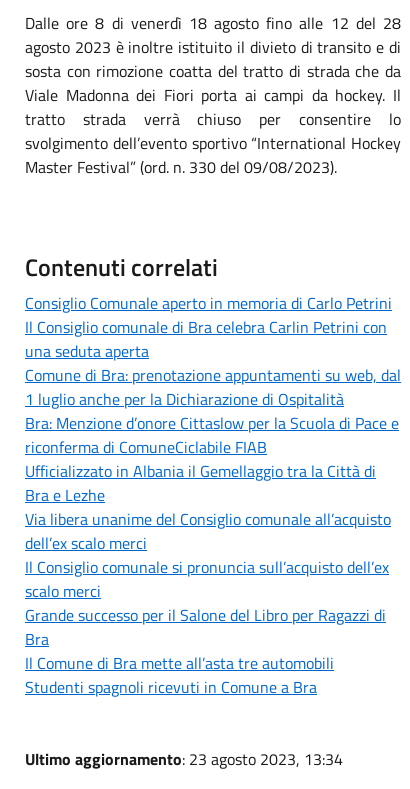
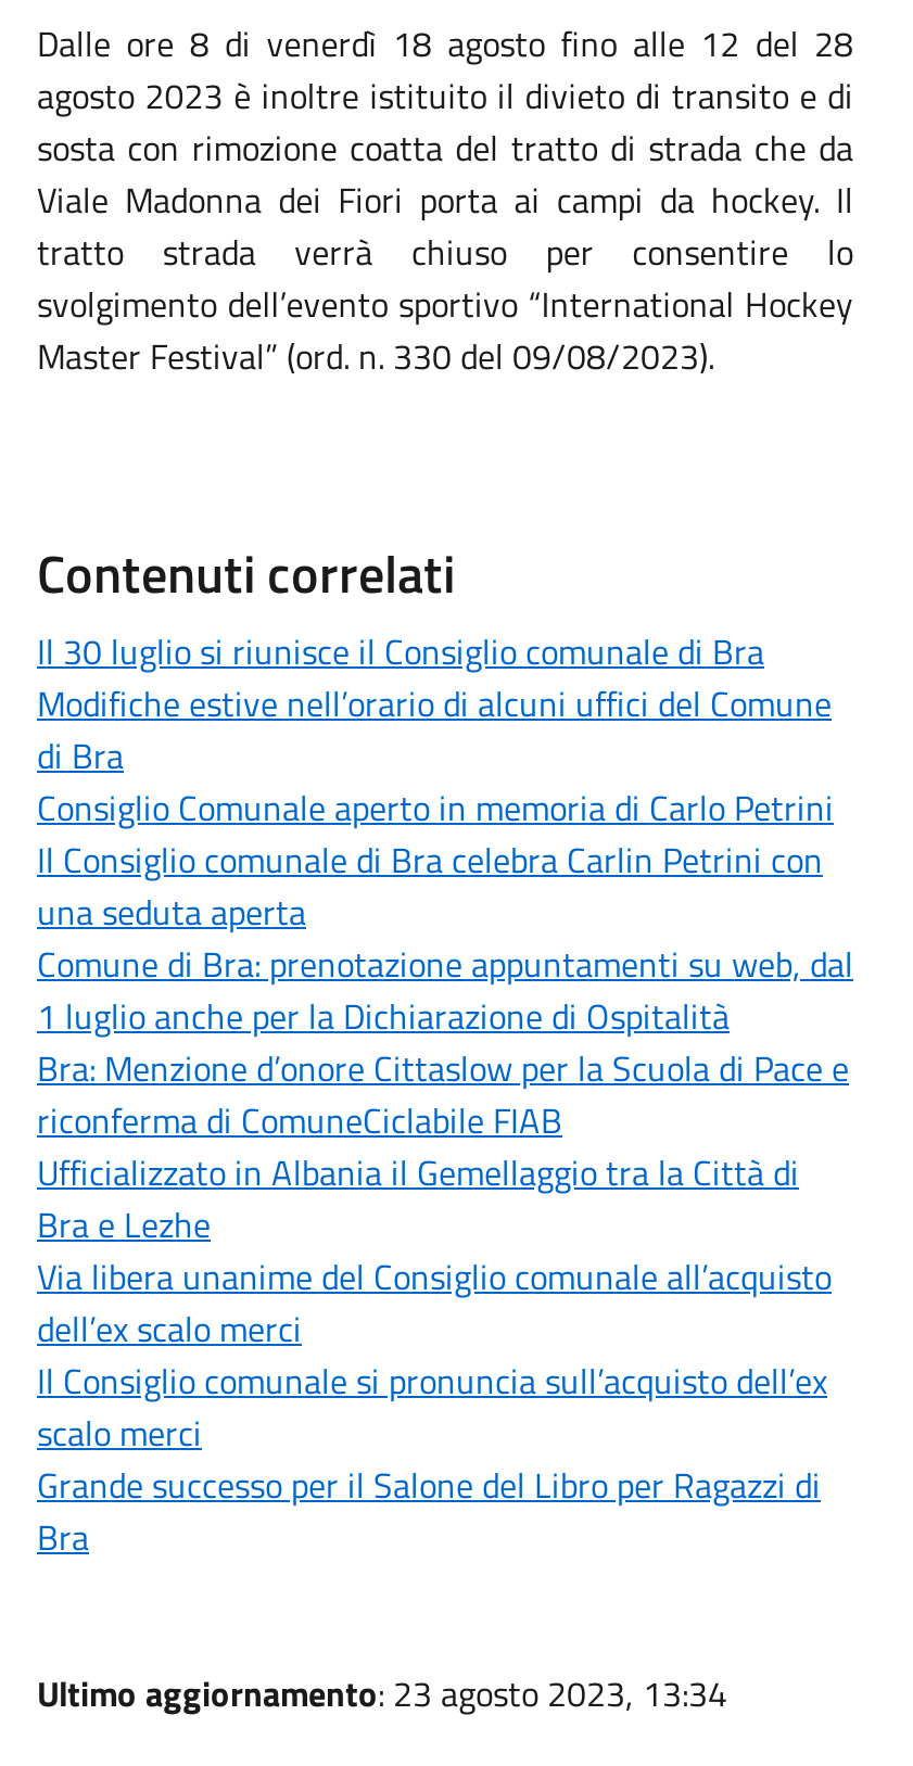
none -> [37,625,832,781] Il 30 luglio si riunisce il Consiglio comunale di Bra | Modifiche estive nell’orario di alcuni uffici del Comune | di Bra
moved [25,291,401,651] -> [37,781,853,1562]: Consiglio Comunale aperto in memoria di Carlo Petrini | Il Consiglio comunale di Bra celebra Carlin Petrini con | una seduta aperta | ... | Grande successo per il Salone del Libro per Ragazzi di | Bra
[25,651,334,699] Il Comune di Bra mette all’asta tre automobili | Studenti spagnoli ricevuti in Comune a Bra -> none

